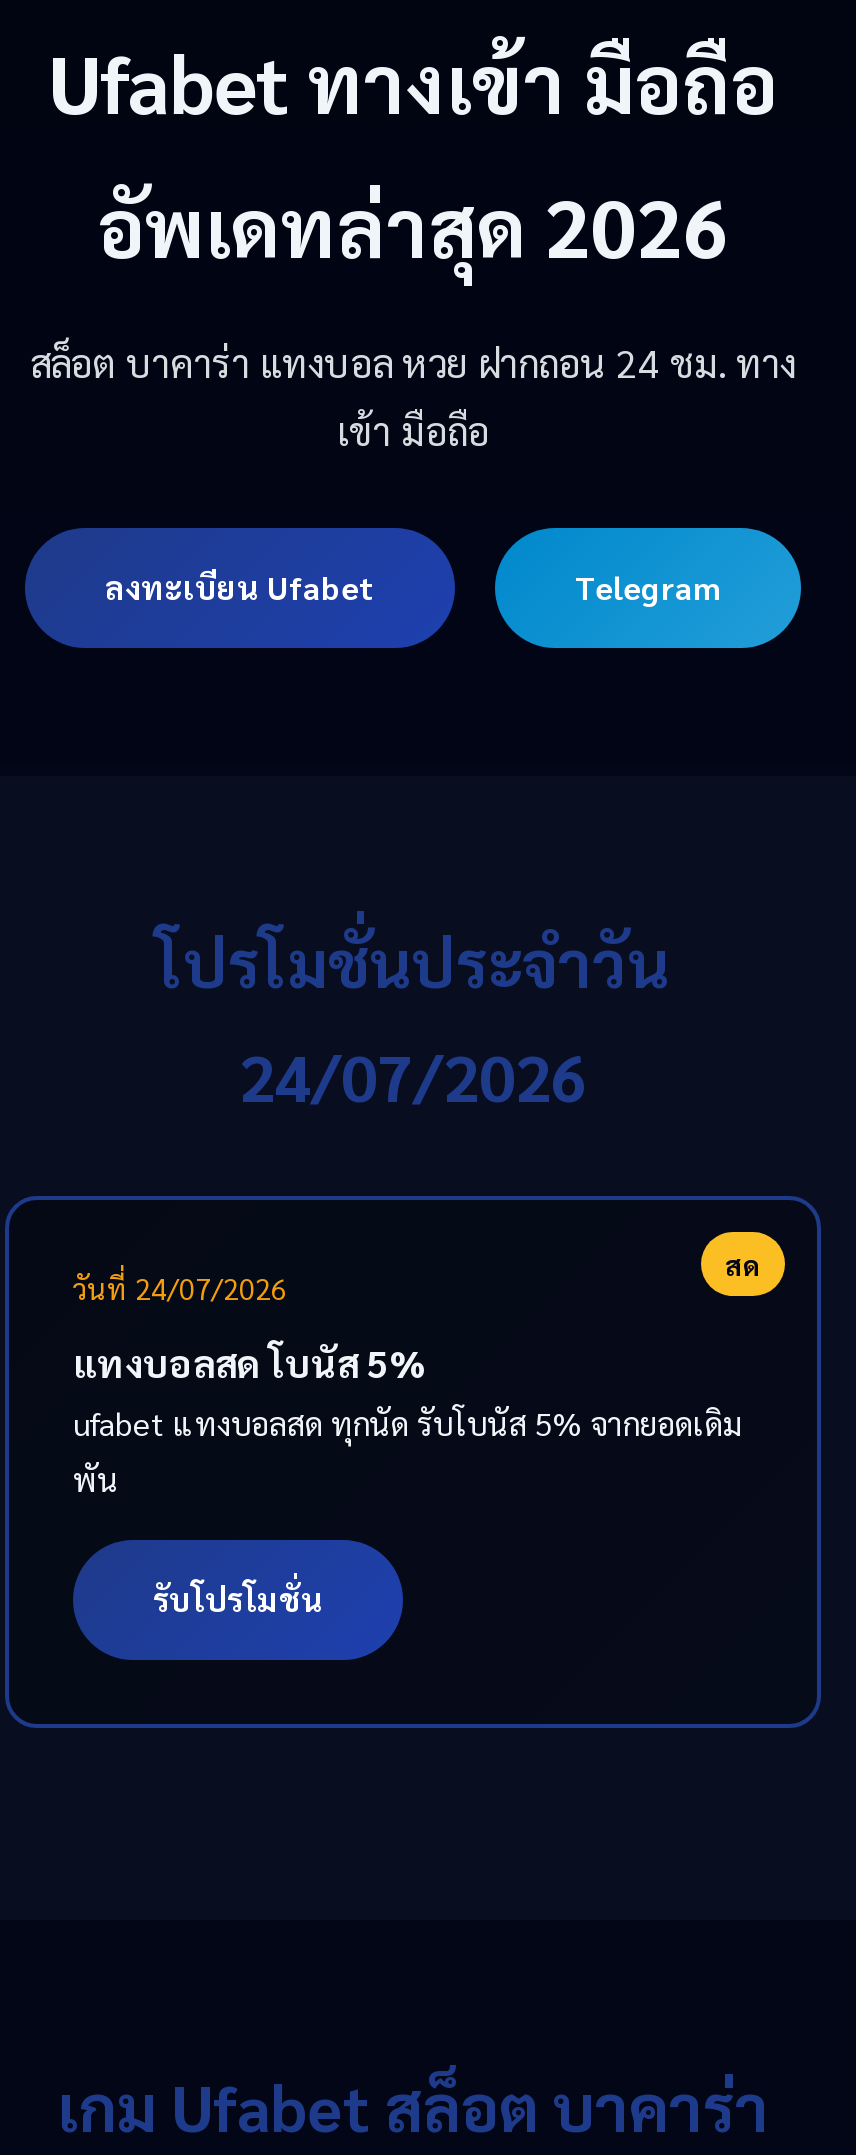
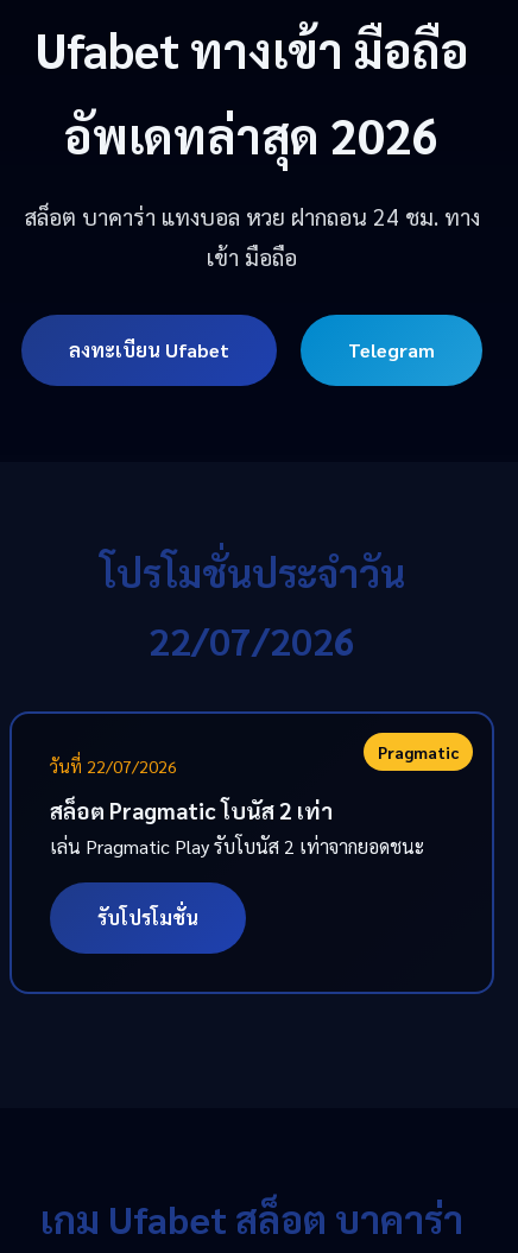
[239,1034,587,1116] 24/07/2026 -> [149,615,355,664] 22/07/2026
[73,1246,761,1306] สด | วันที่ 24/07/2026 -> [50,741,459,777] Pragmatic | วันที่ 22/07/2026
[73,1338,743,1500] แทงบอลสด โบนัส 5% | ufabet แทงบอลสด ทุกนัด รับโบนัส 5% จากยอดเดิม | พัน -> [50,796,424,859] สล็อต Pragmatic โบนัส 2 เท่า | เล่น Pragmatic Play รับโบนัส 2 เท่าจากยอดชนะ

